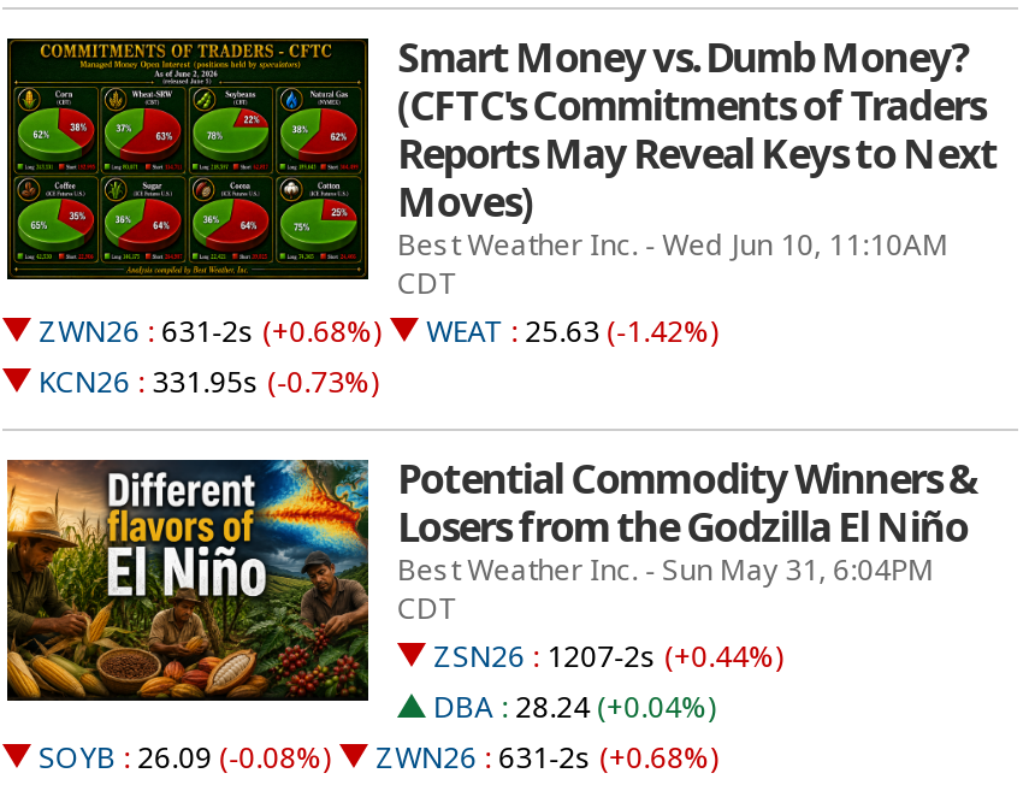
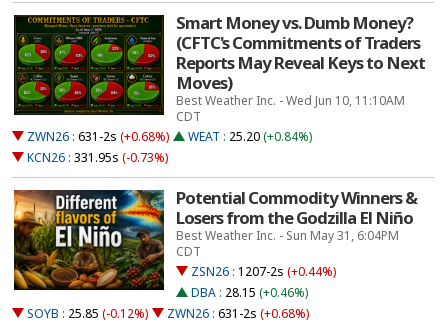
[39,311,718,352] ZWN26 : 631-2s (+0.68%) WEAT : 25.63 (-1.42%) -> [27,128,312,145] ZWN26 : 631-2s (+0.68%) WEAT : 25.20 (+0.84%)
[433,687,715,728] DBA : 28.24 (+0.04%) -> [191,284,308,301] DBA : 28.15 (+0.46%)
[39,737,718,778] SOYB : 26.09 (-0.08%) ZWN26 : 631-2s (+0.68%) -> [27,305,309,322] SOYB : 25.85 (-0.12%) ZWN26 : 631-2s (+0.68%)

